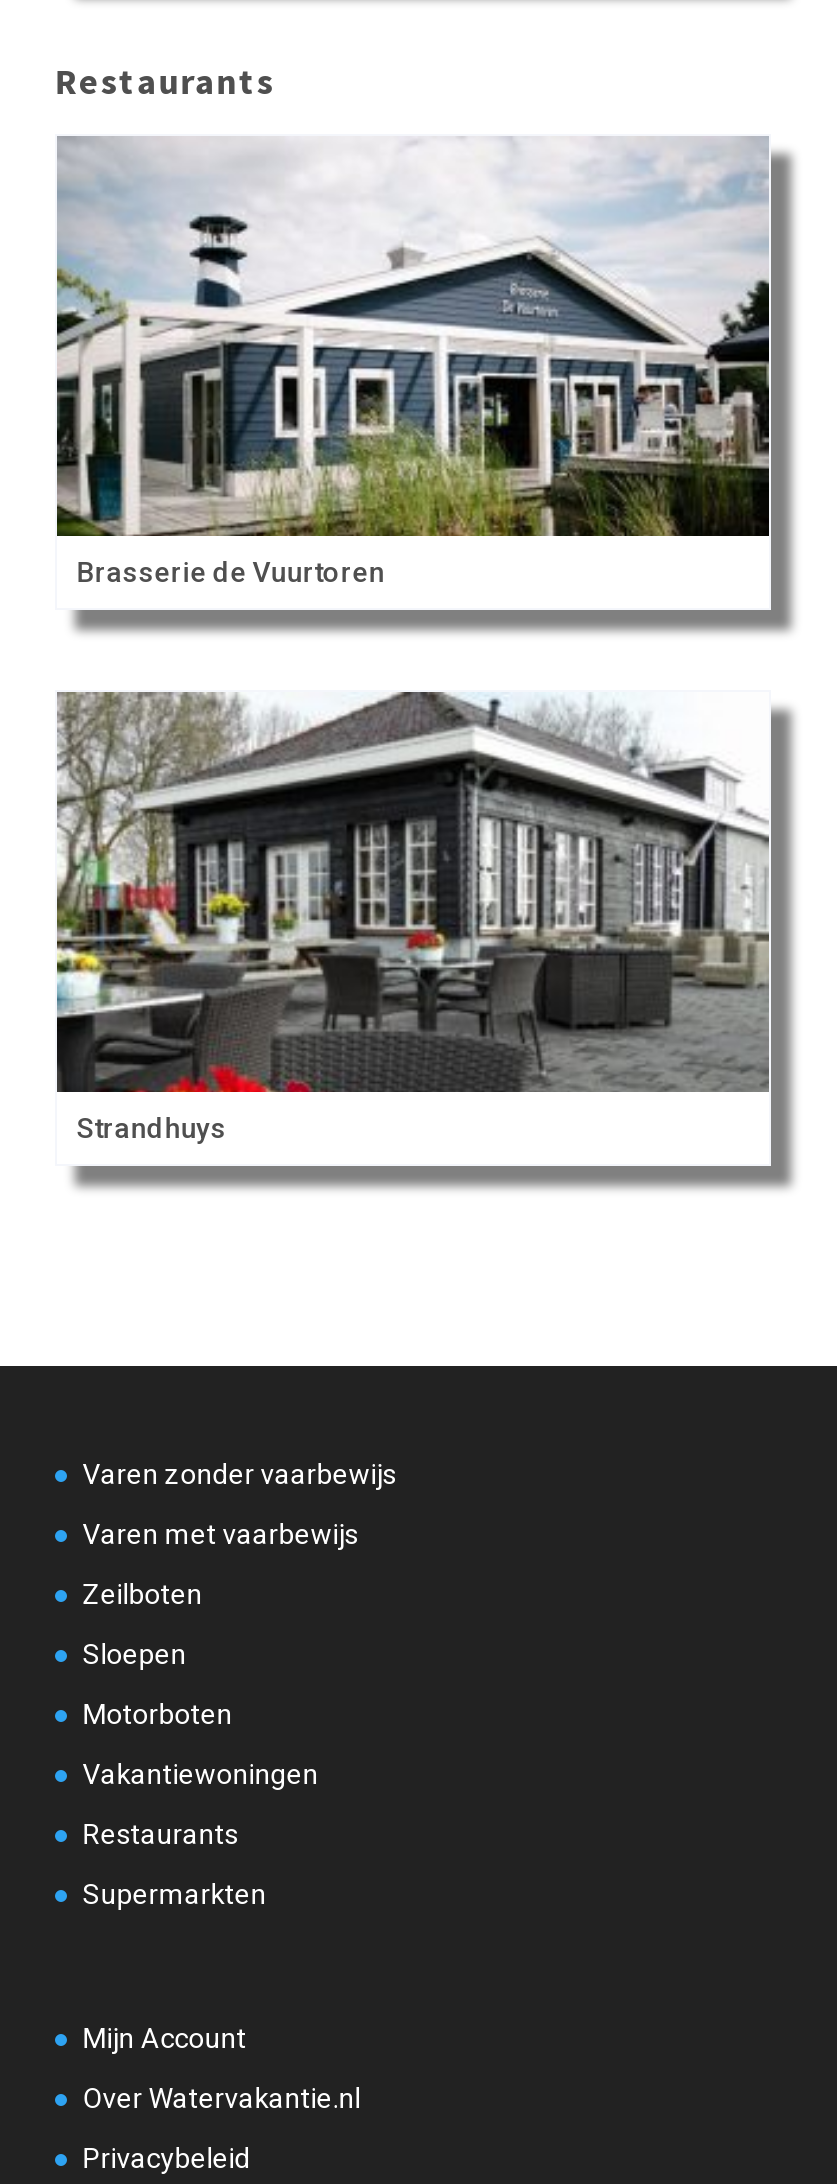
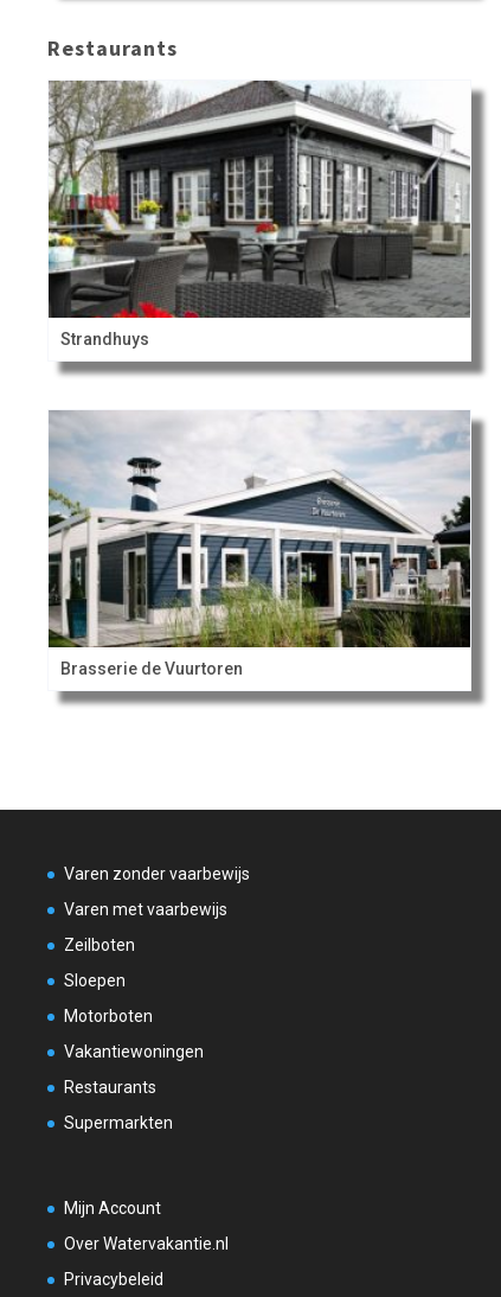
moved [55,136,769,589] -> [47,410,470,679]: [image] | Brasserie de Vuurtoren
moved [53,688,771,1145] -> [46,78,471,349]: [image] | Strandhuys

